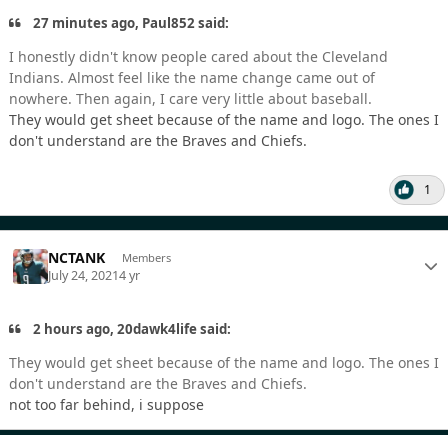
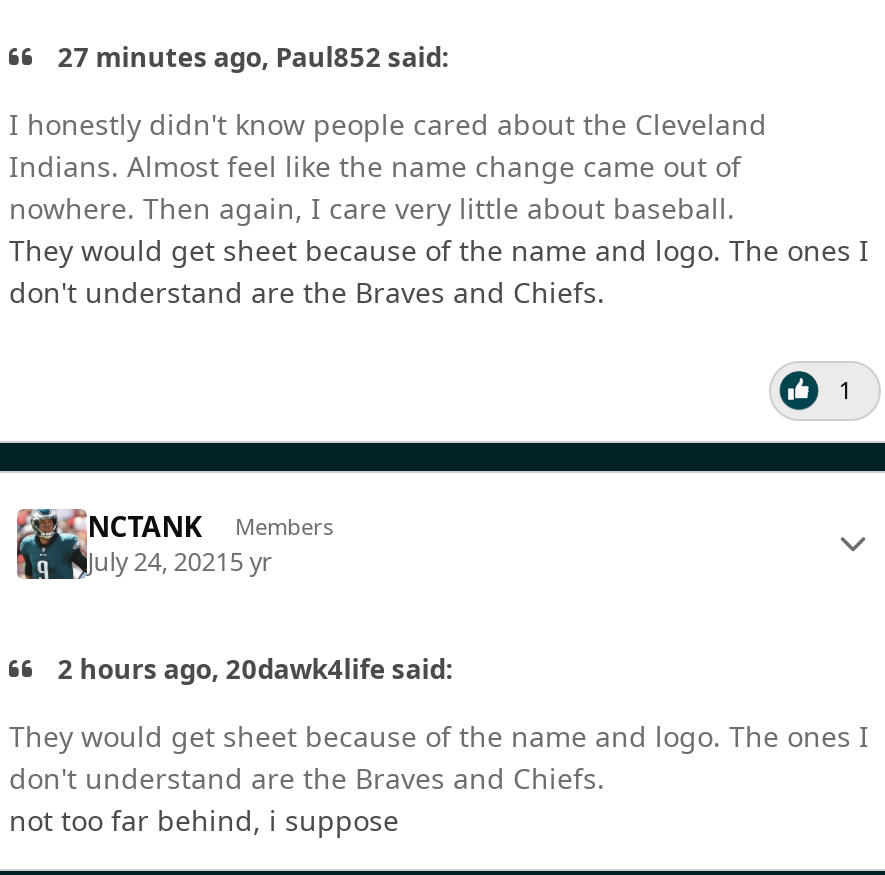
[48,267,140,284] July 24, 2021 4 yr -> [87,545,271,579] July 24, 2021 5 yr

